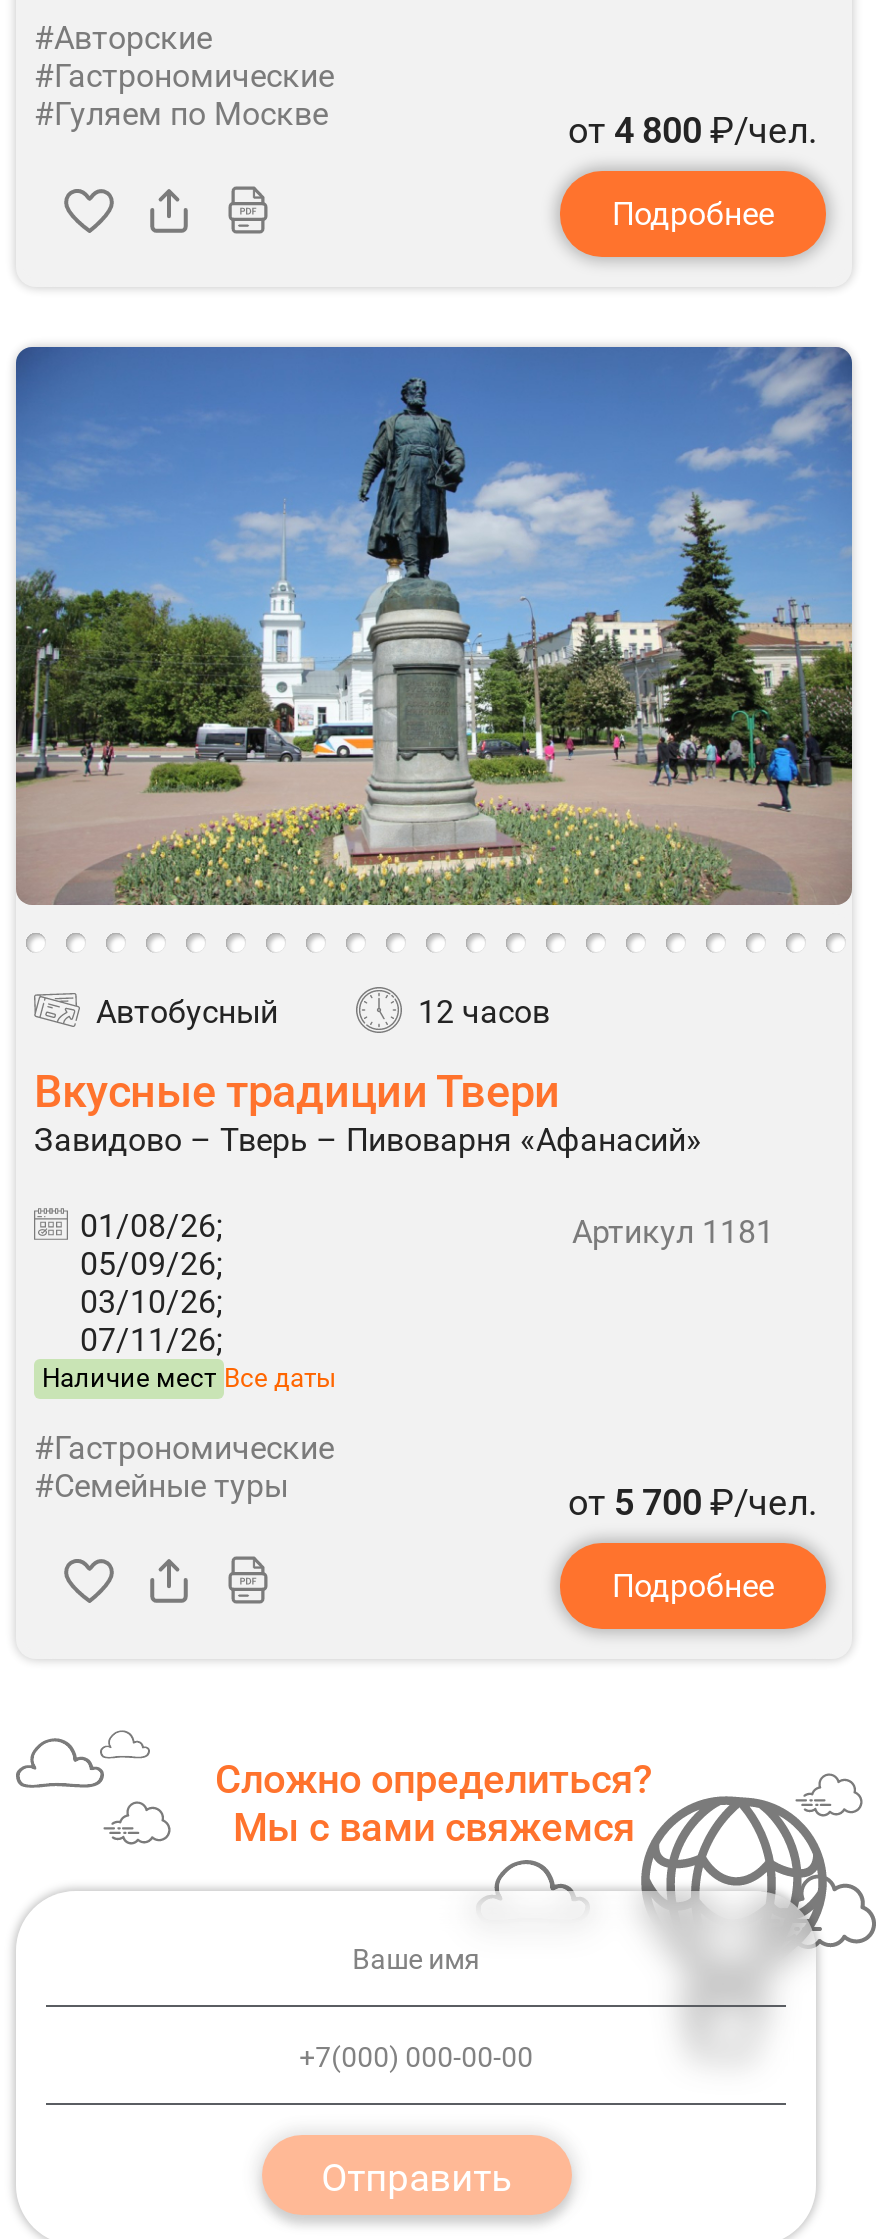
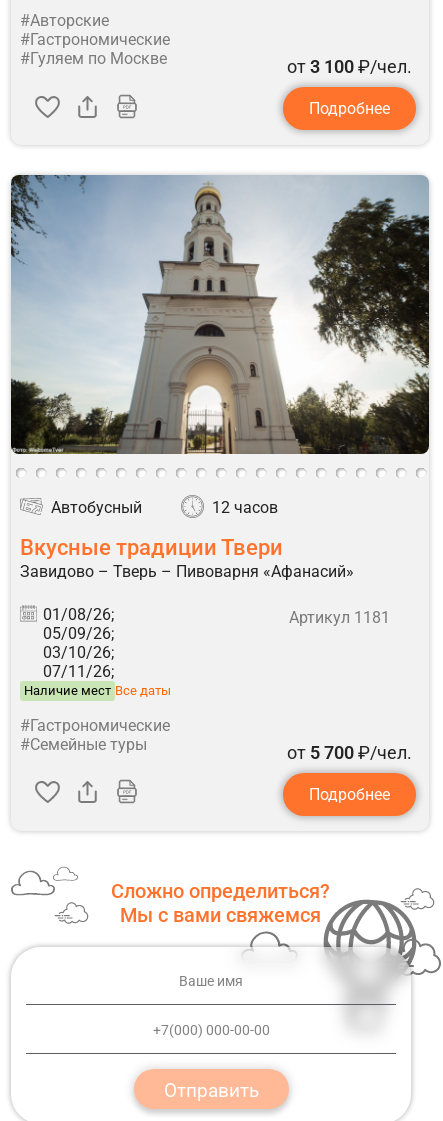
[568,110,818,152] от 4 800 ₽/чел. -> [287,56,412,77] от 3 100 ₽/чел.
[14,345,854,907] [image] -> [10,174,430,455] [image]

